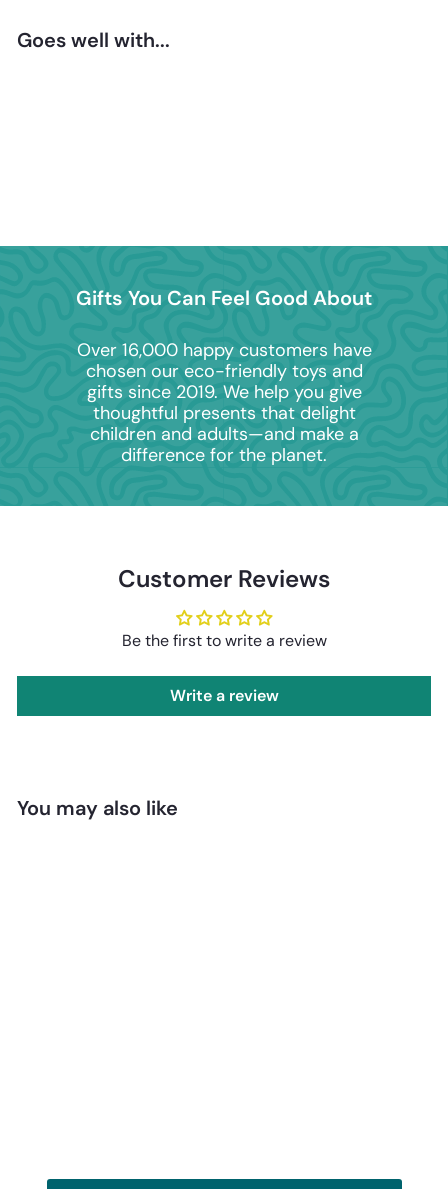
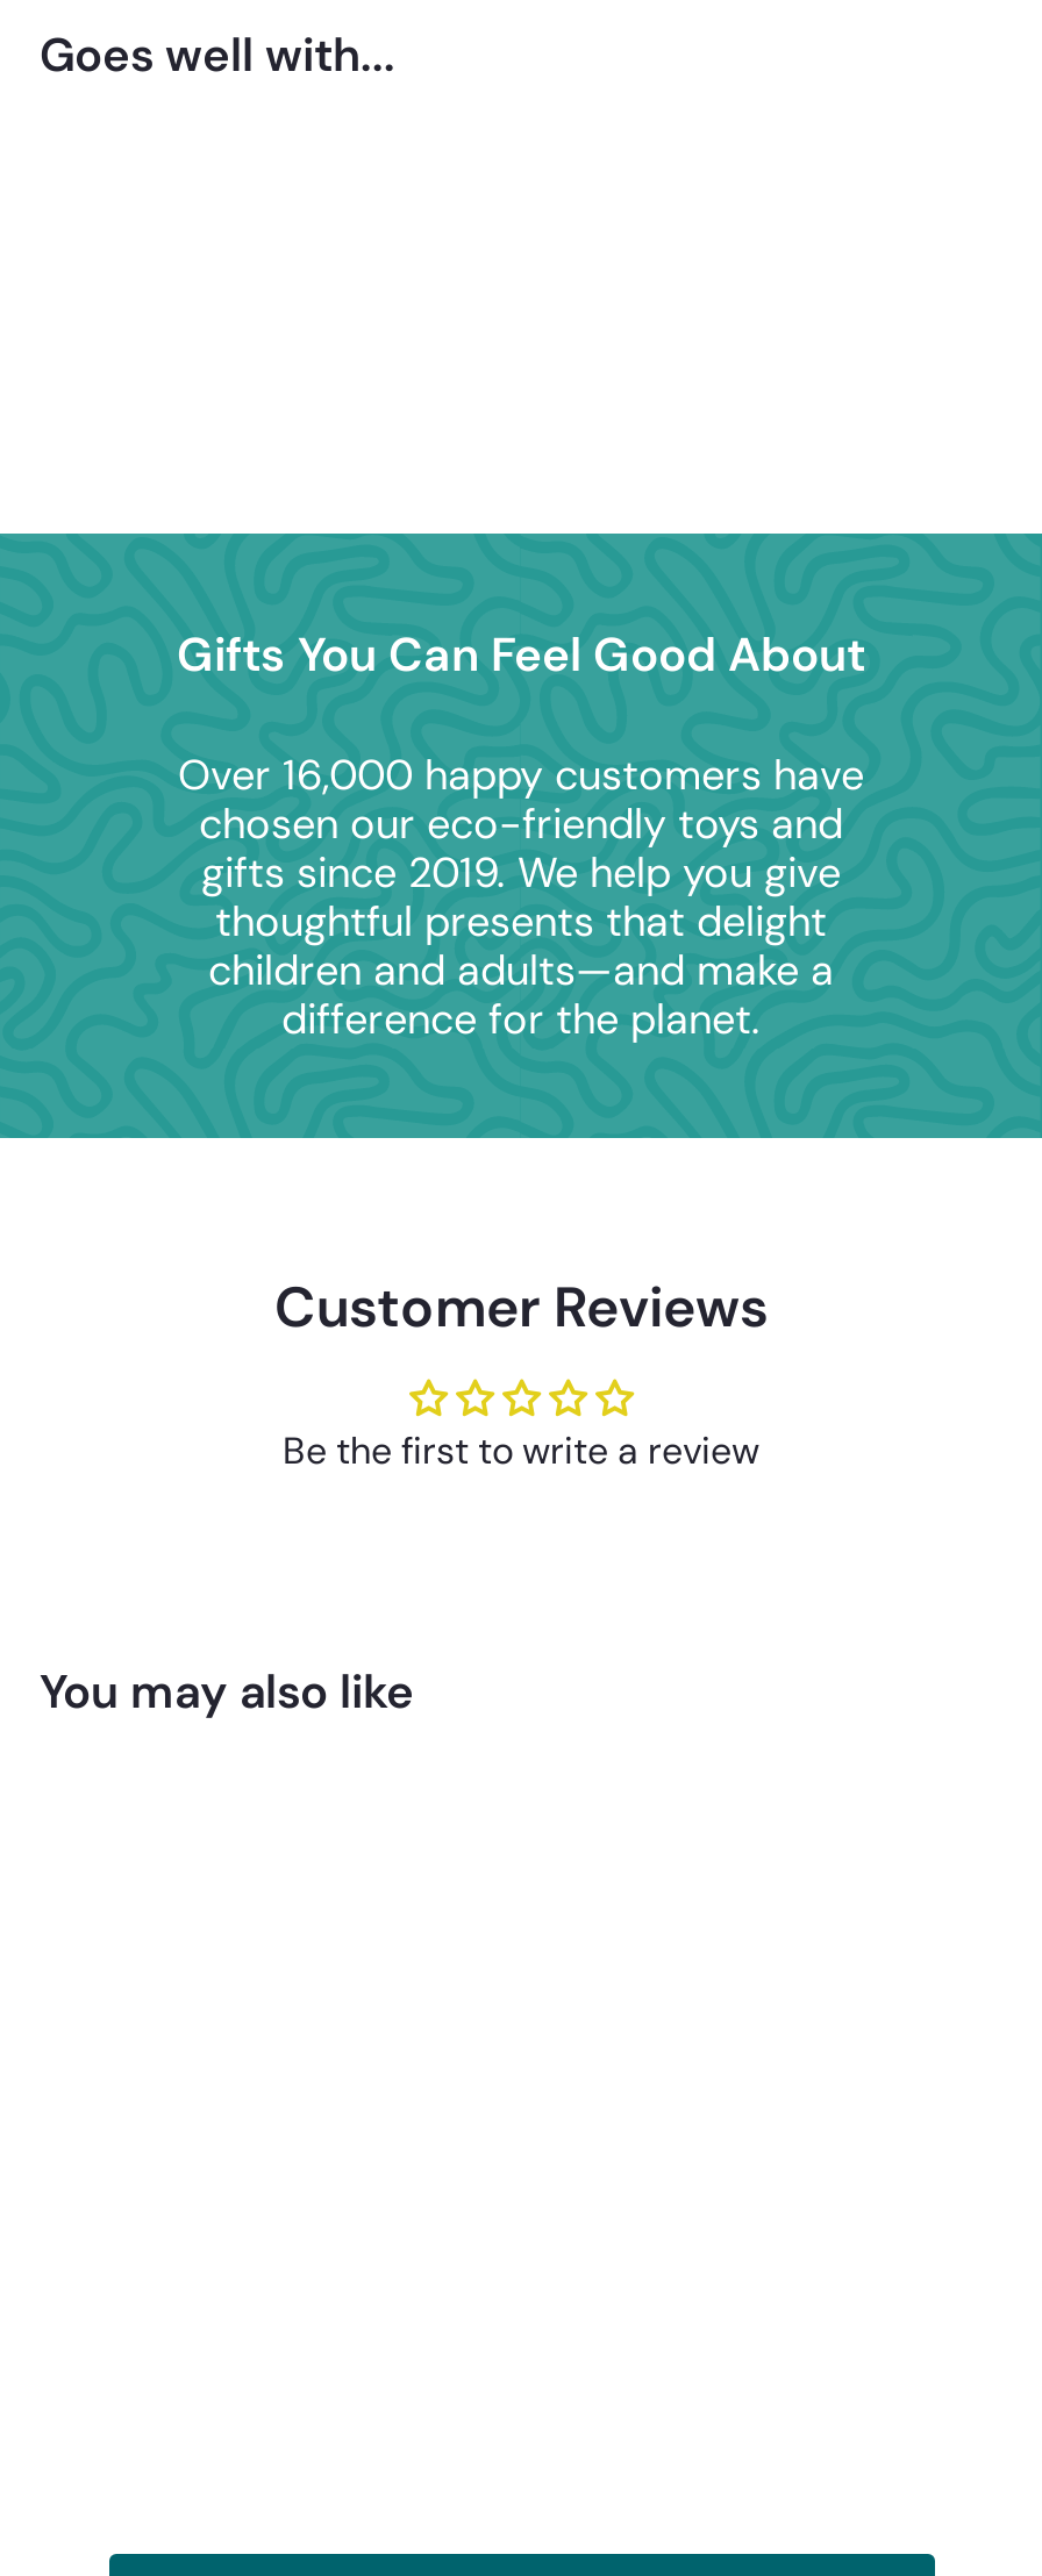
[169,684,278,705] Write a review -> none

